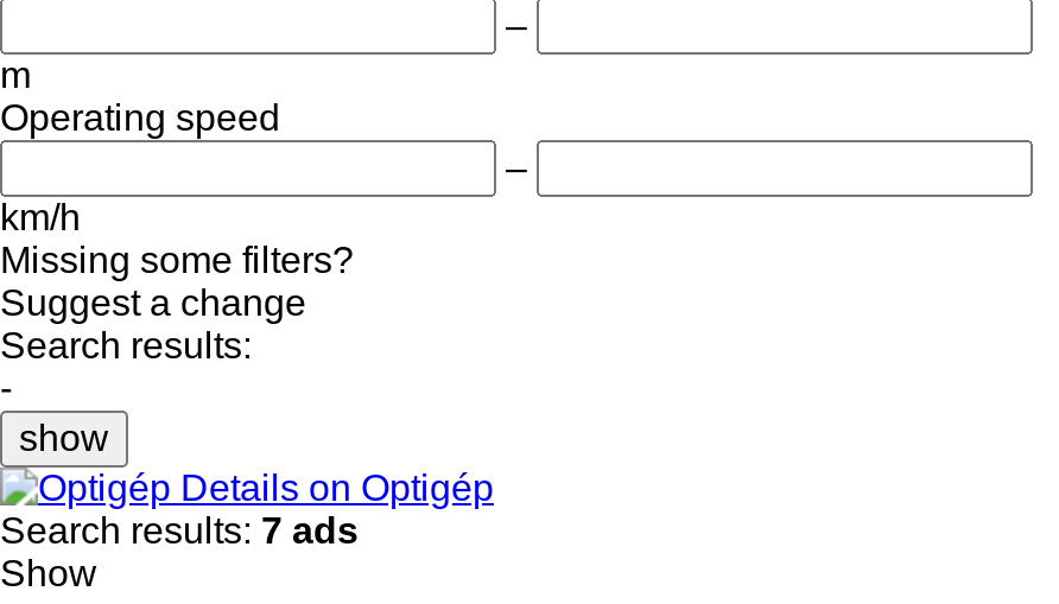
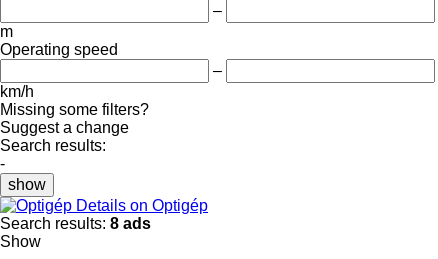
[0,510,359,550] Search results: 7 ads -> [0,215,151,232] Search results: 8 ads

